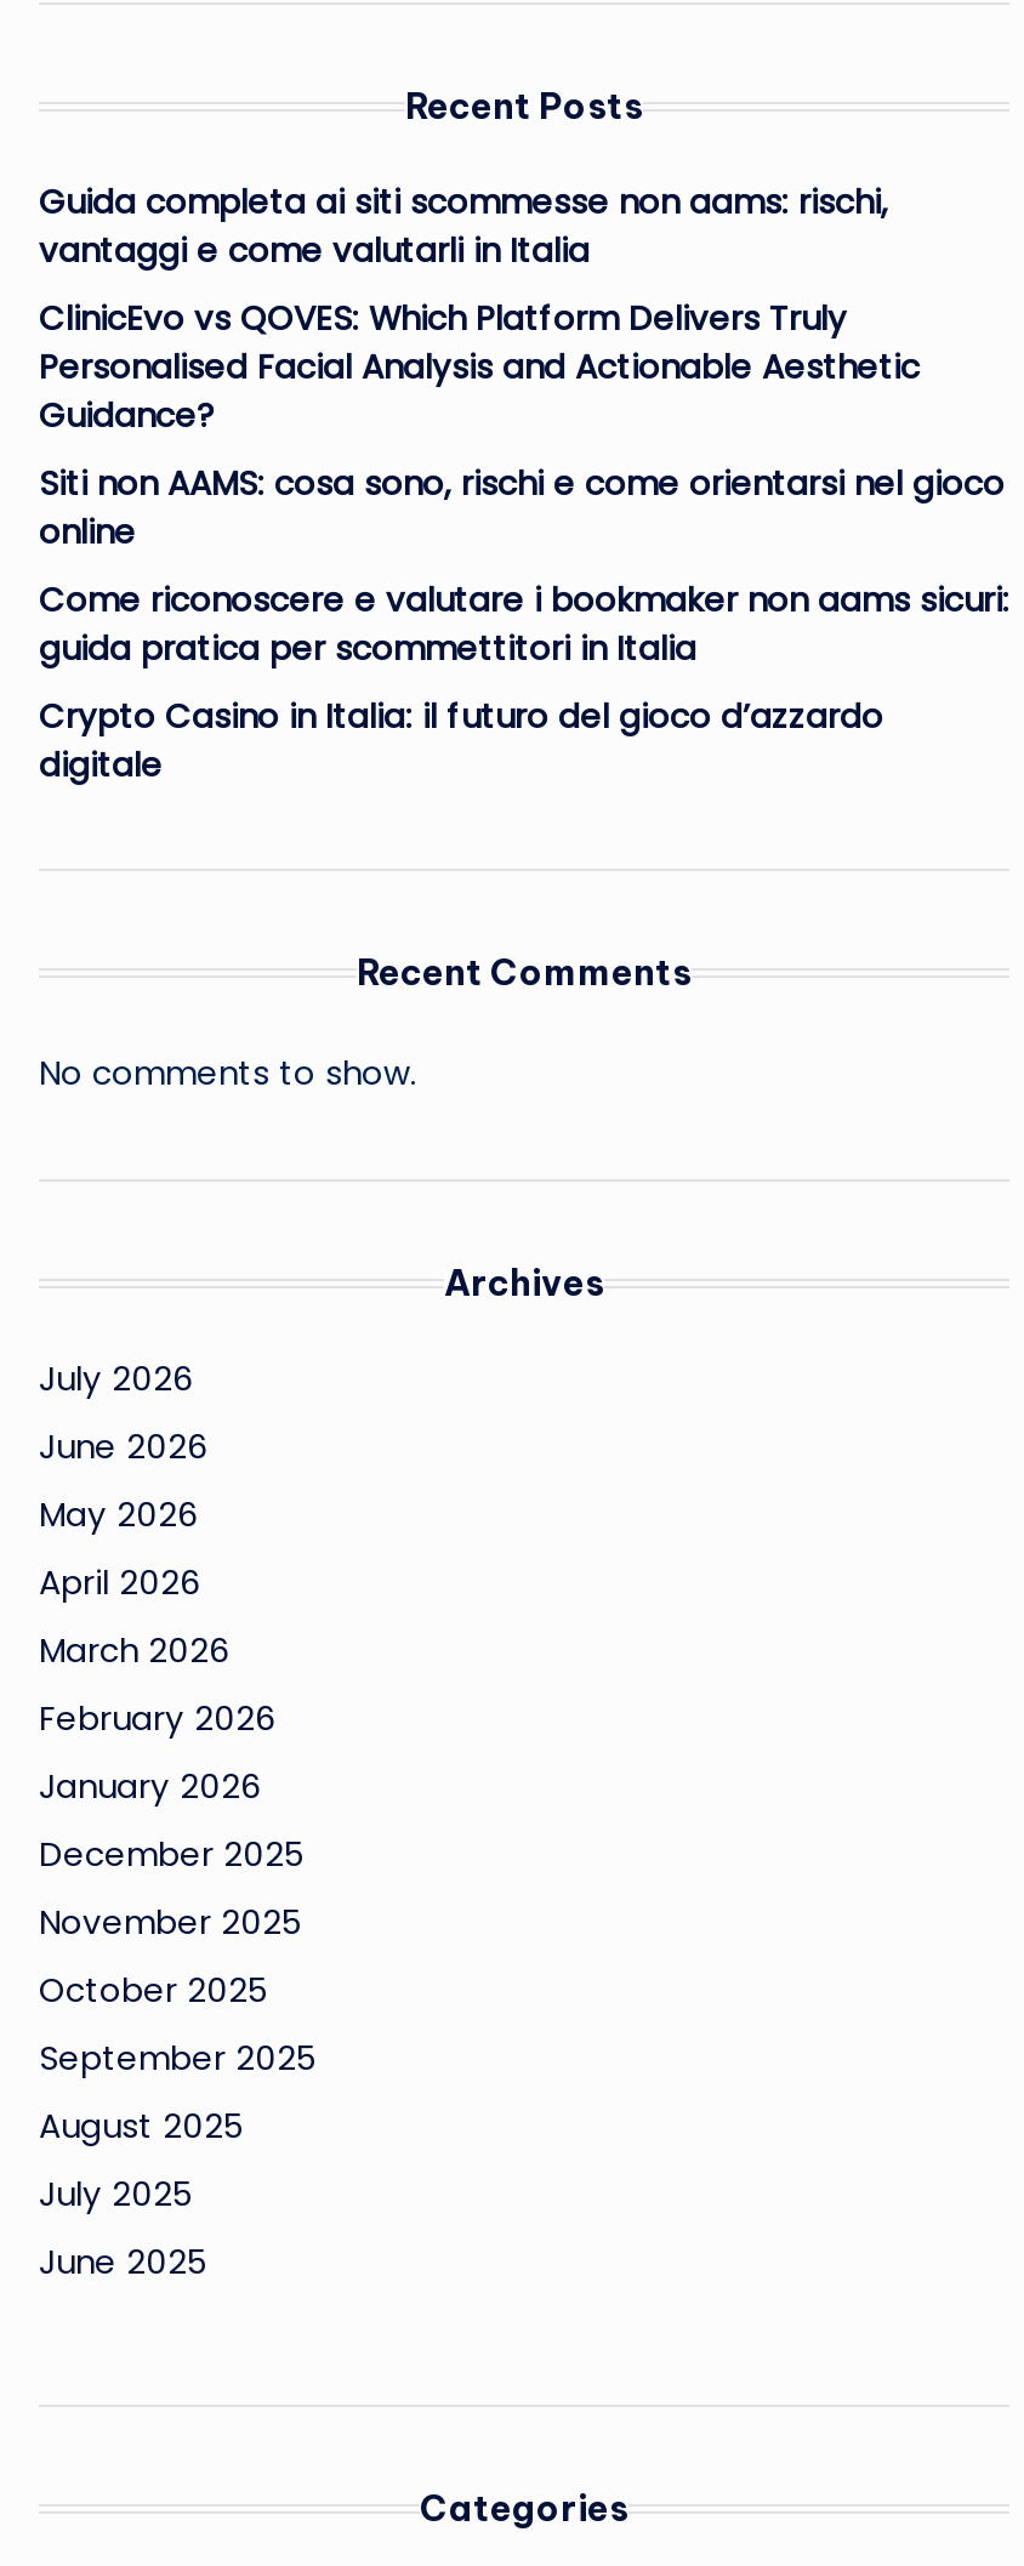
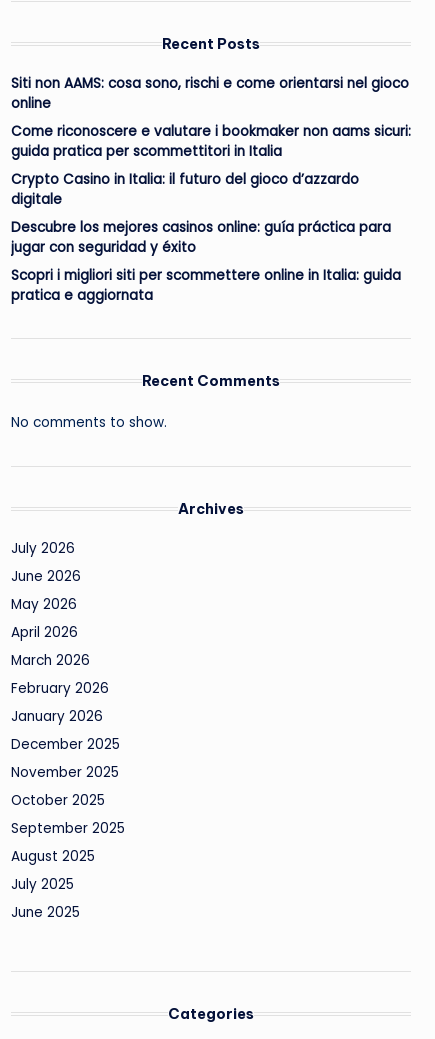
[39,180,920,440] Guida completa ai siti scommesse non aams: rischi, | vantaggi e come valutarli in Italia | ClinicEvo vs QOVES: Which Platform Delivers Truly | Personalised Facial Analysis and Actionable Aesthetic | Guidance? -> none
moved [39,462,1009,789] -> [11,74,411,209]: Siti non AAMS: cosa sono, rischi e come orientarsi nel gioco | online | Come riconoscere e valutare i bookmaker non aams sicuri: | guida pratica per scommettitori in Italia | Crypto Casino in Italia: il futuro del gioco d’azzardo | digitale
none -> [11,218,401,305] Descubre los mejores casinos online: guía práctica para | jugar con seguridad y éxito | Scopri i migliori siti per scommettere online in Italia: guida | pratica e aggiornata

